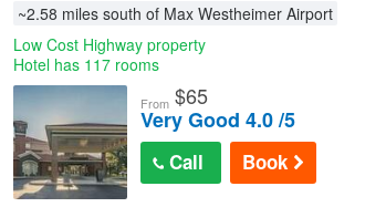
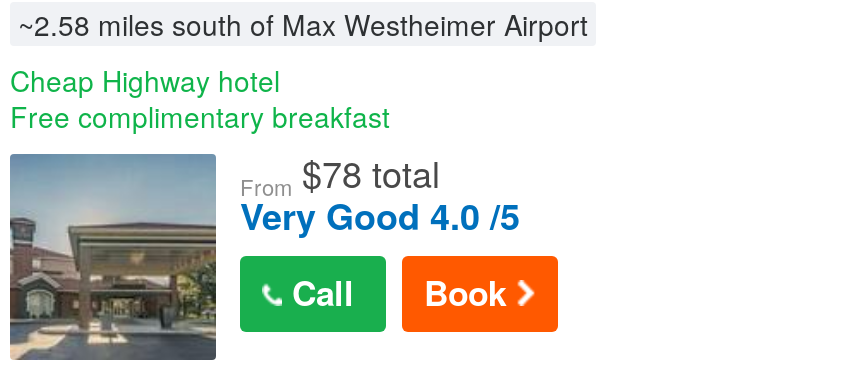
[13,33,208,112] Low Cost Highway property | Hotel has 117 rooms | From $65 -> [10,60,440,203] Cheap Highway hotel | Free complimentary breakfast | From $78 total

